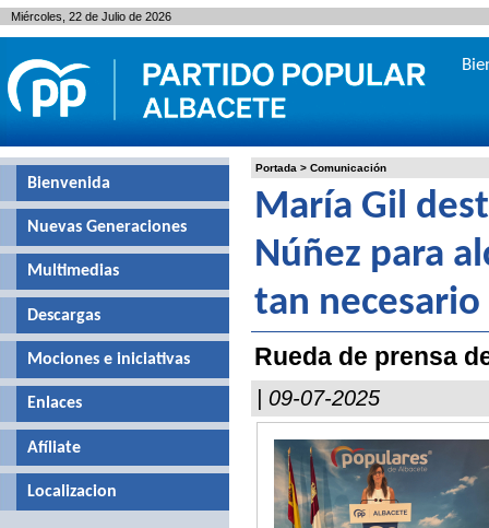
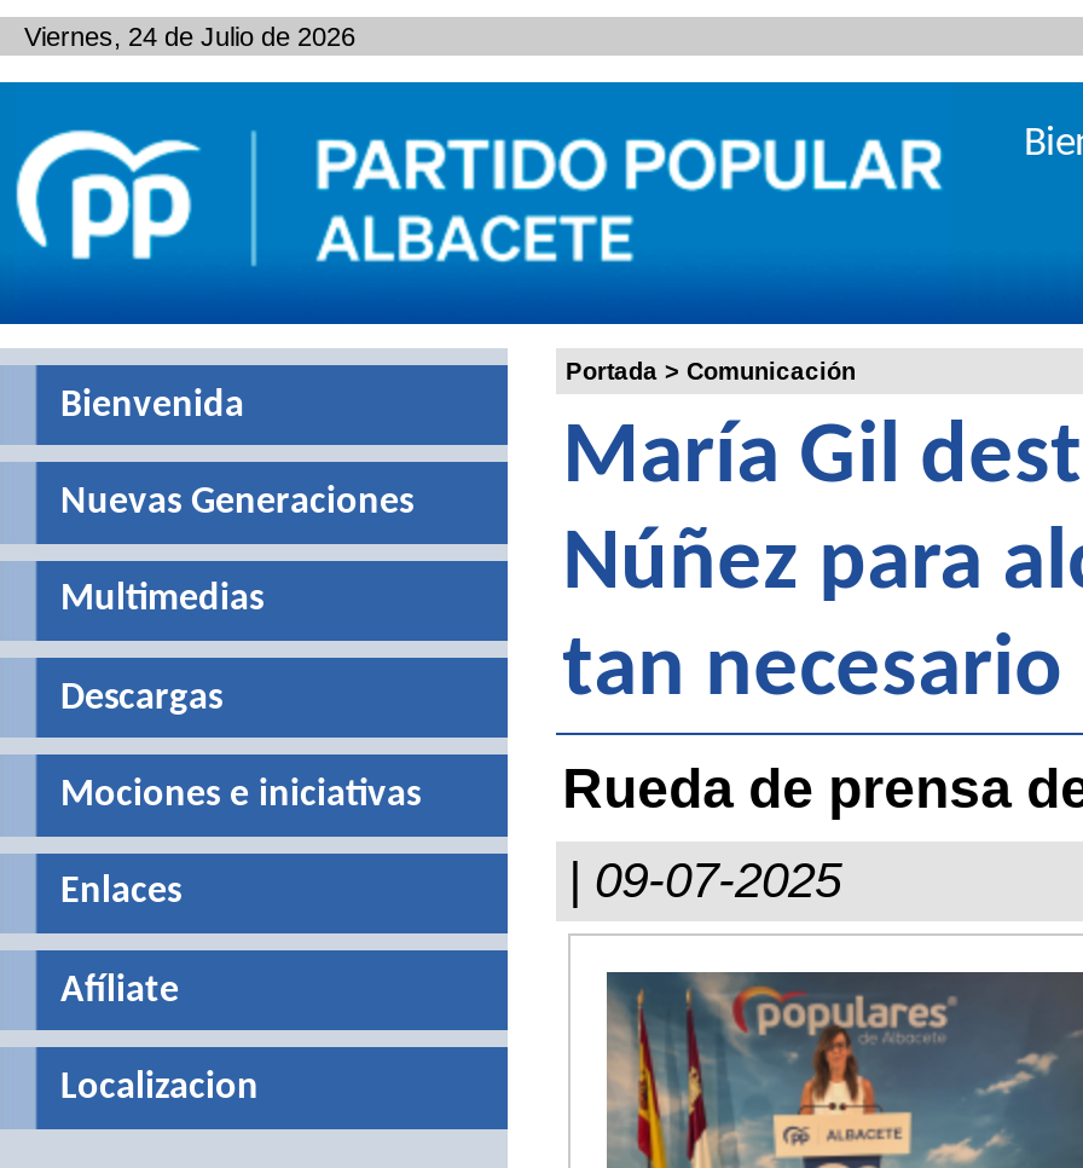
[11,10,171,23] Miércoles, 22 de Julio de 2026 -> [24,22,355,51] Viernes, 24 de Julio de 2026

